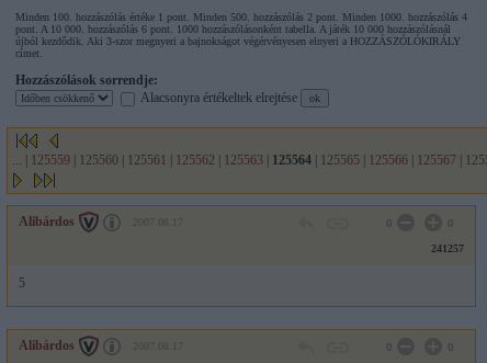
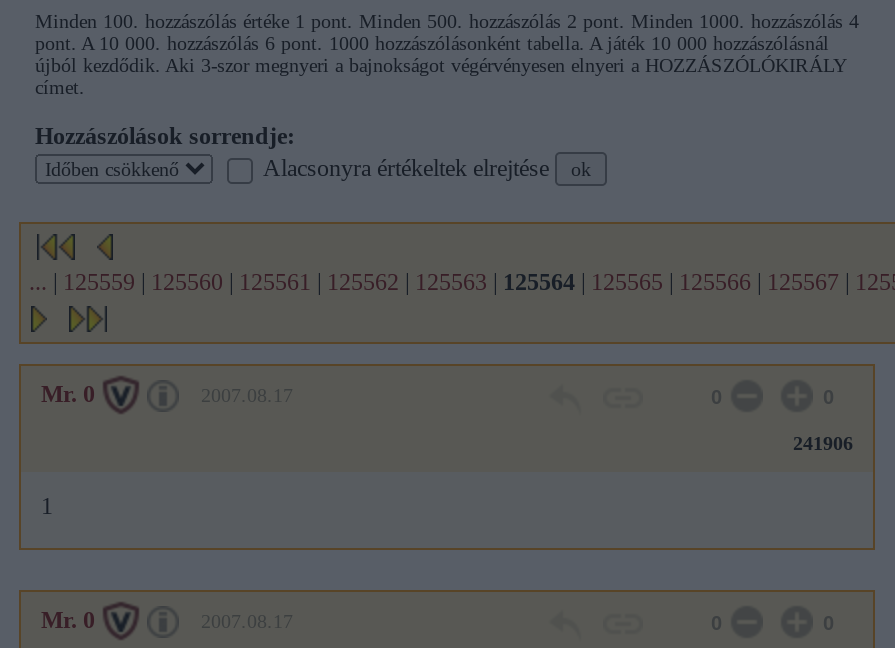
[19,214,75,229] Alibárdos -> [41,380,95,408] Mr. 0
[431,242,464,254] 241257 -> [793,432,853,454] 241906
[19,275,25,291] 5 -> [41,492,53,520] 1
[19,338,75,353] Alibárdos -> [41,606,95,634] Mr. 0

